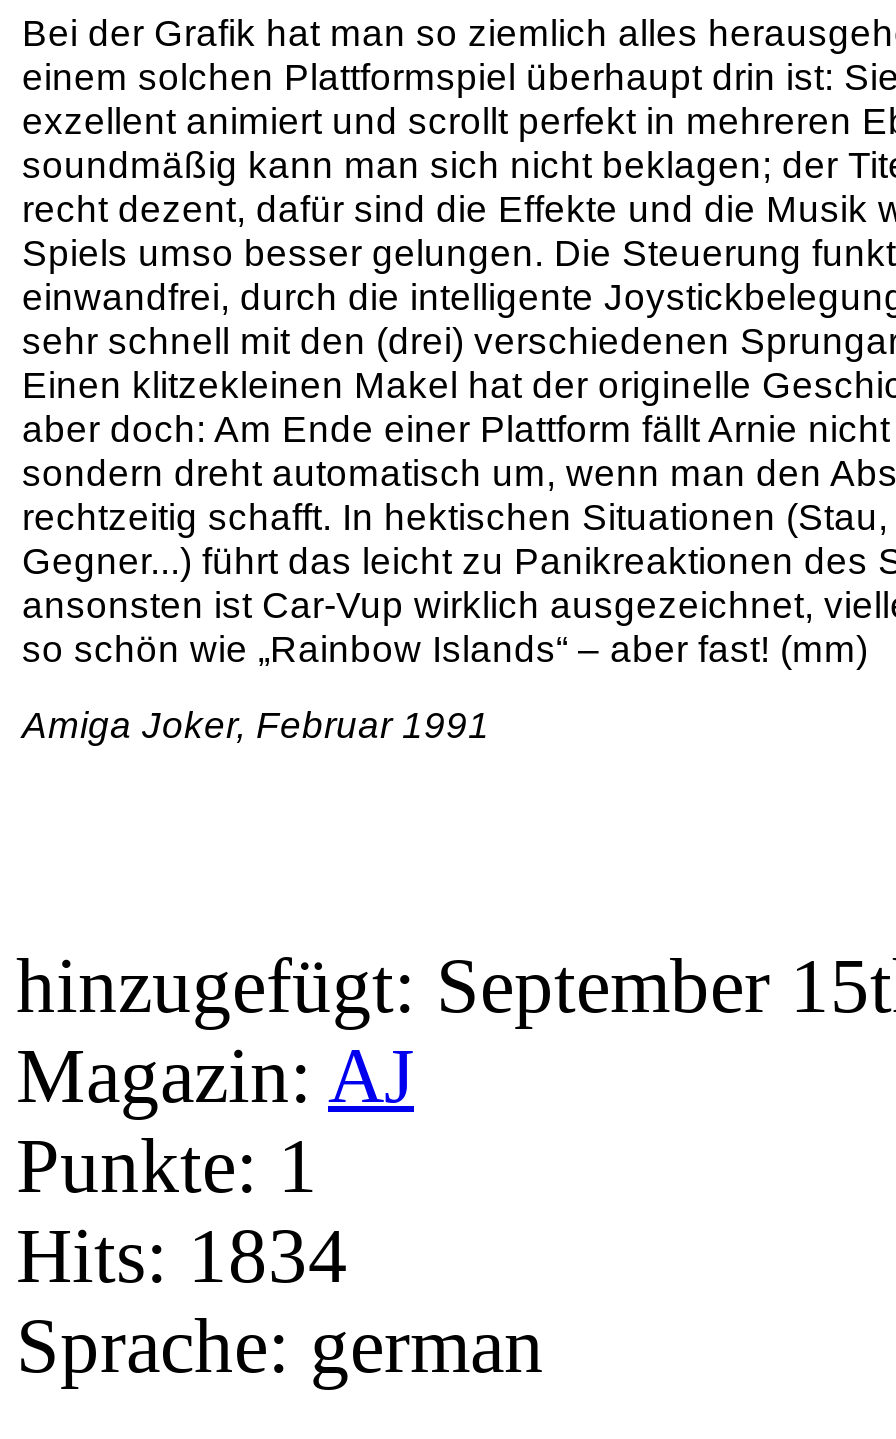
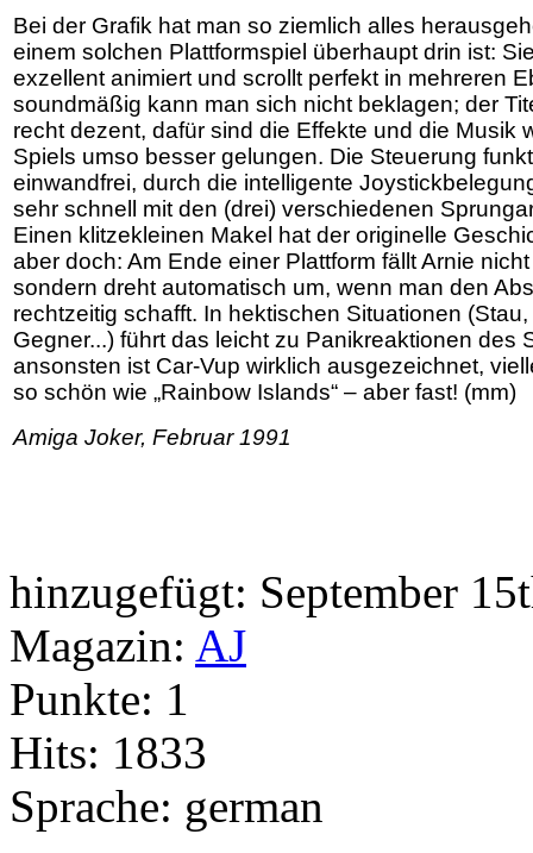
[16,1212,348,1298] Hits: 1834 -> [10,727,207,778] Hits: 1833

